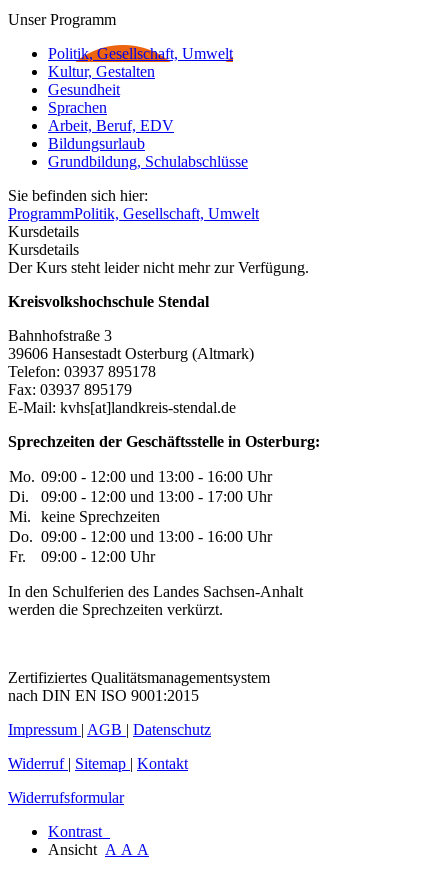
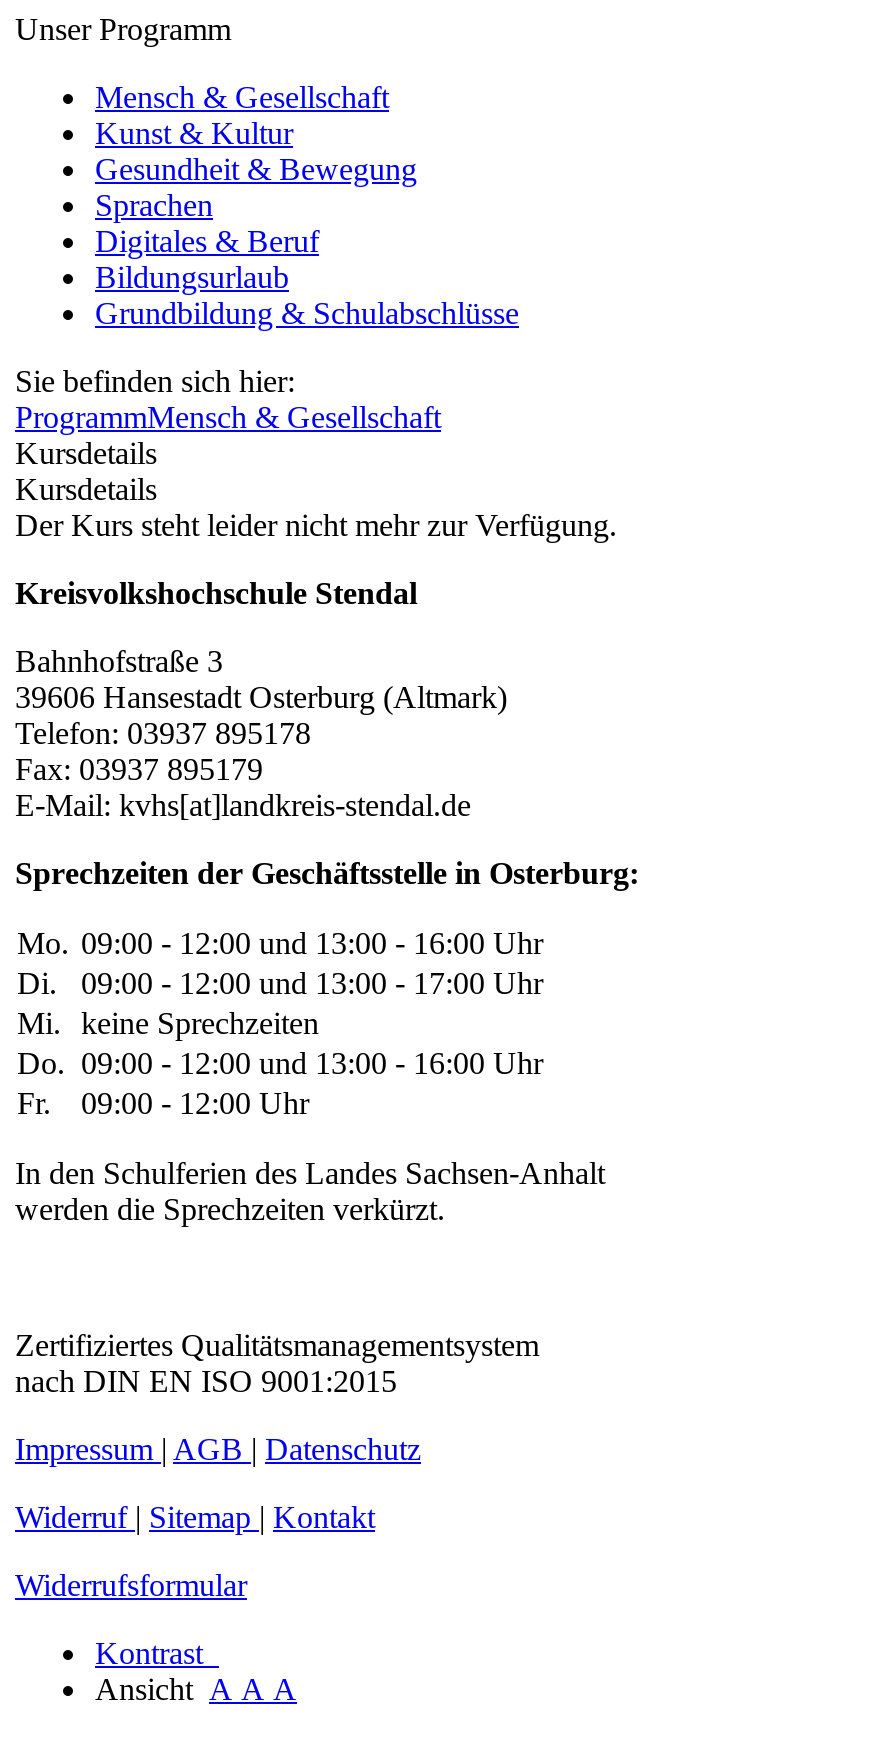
[48,45,233,98] Politik, Gesellschaft, Umwelt | Kultur, Gestalten | Gesundheit -> [95,80,417,186] Mensch & Gesellschaft | Kunst & Kultur | Gesundheit & Bewegung
[48,117,174,134] Arbeit, Beruf, EDV -> [95,224,319,258] Digitales & Beruf
[48,153,248,170] Grundbildung, Schulabschlüsse -> [95,296,519,330] Grundbildung & Schulabschlüsse
[8,205,259,222] ProgrammPolitik, Gesellschaft, Umwelt -> [15,400,441,434] ProgrammMensch & Gesellschaft

